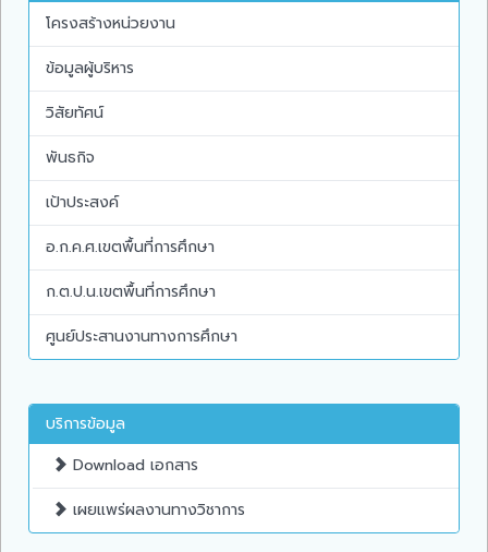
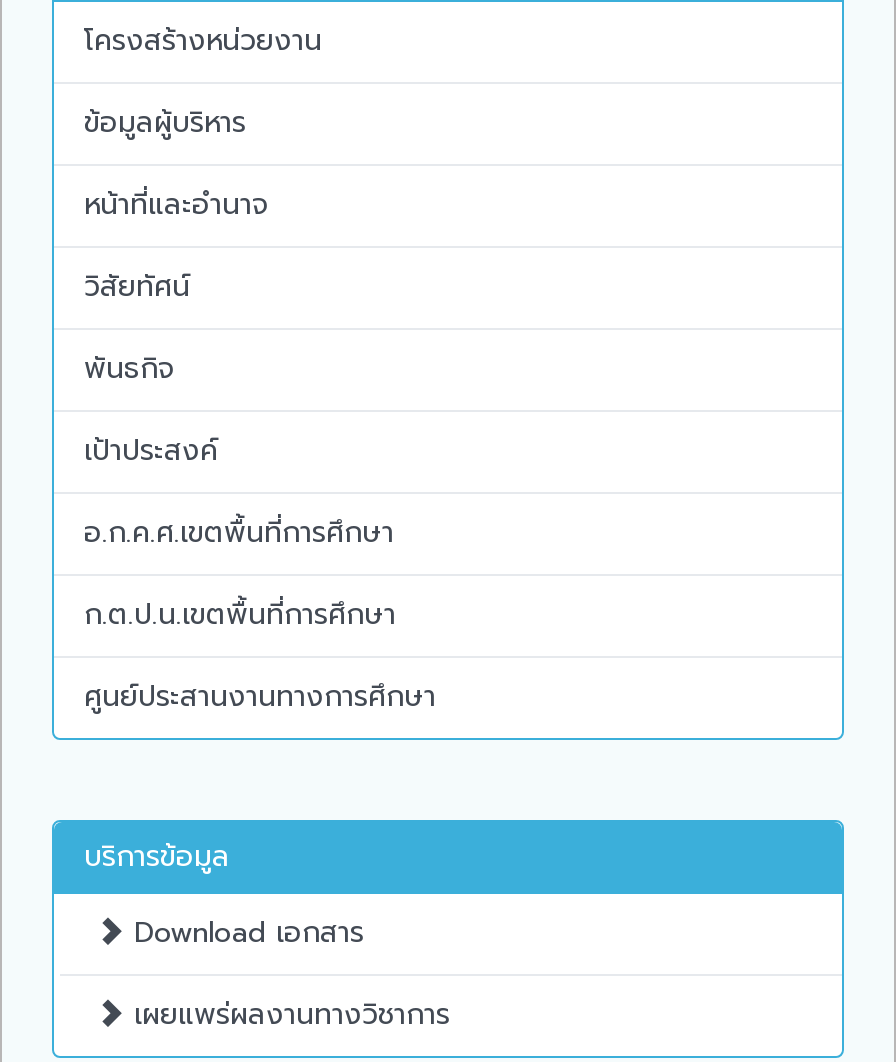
none -> [84,184,268,226] หน้าที่และอำนาจ

